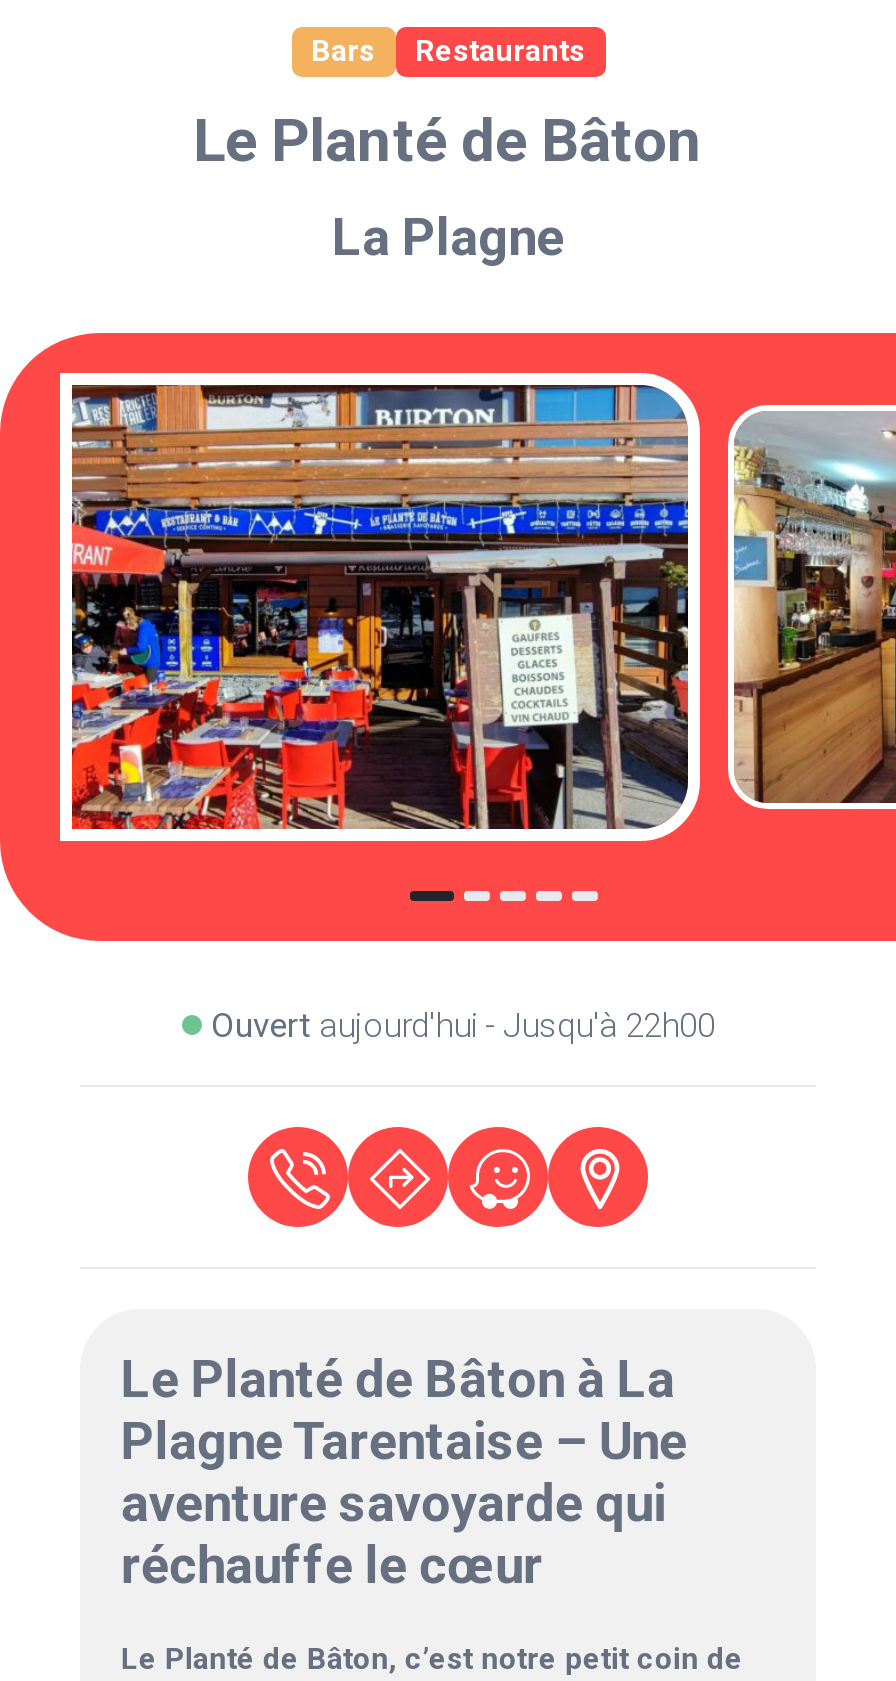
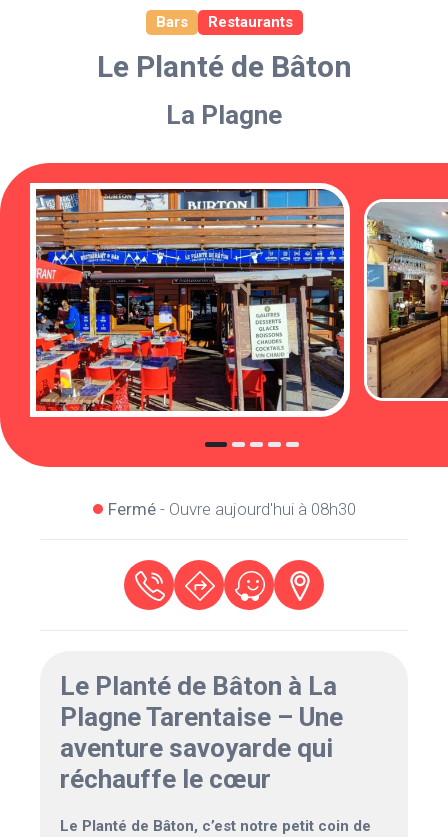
[211,1005,715,1045] Ouvert aujourd'hui - Jusqu'à 22h00 -> [107,499,355,519] Fermé - Ouvre aujourd'hui à 08h30

